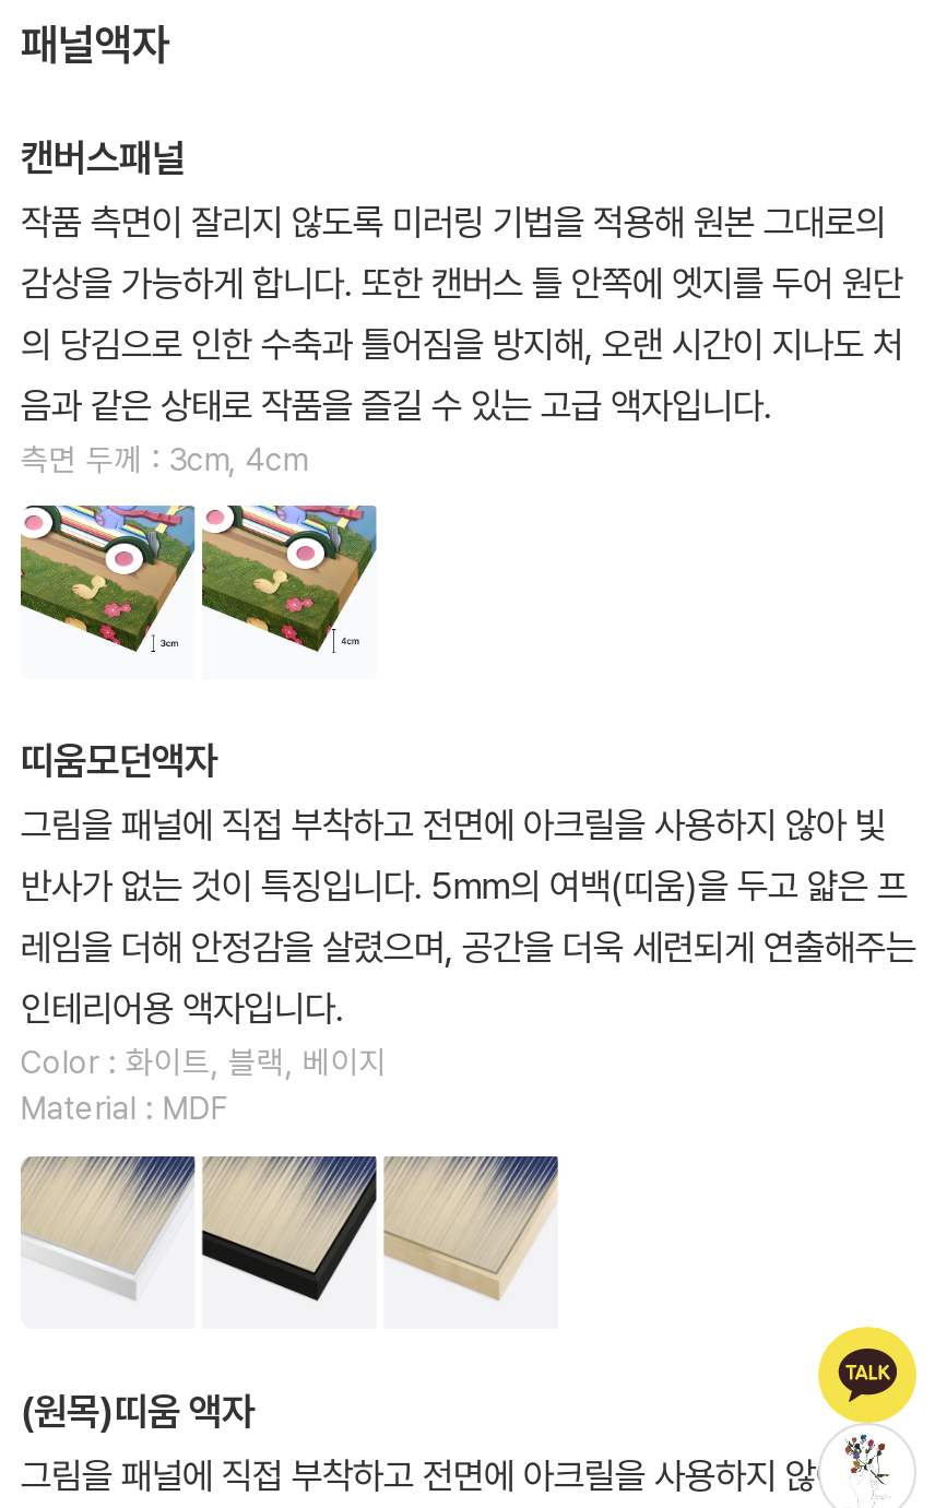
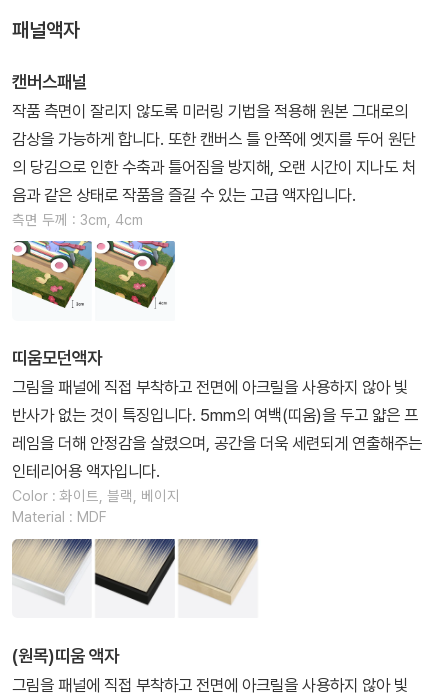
[816,1325,919,1447] [image] -> none

